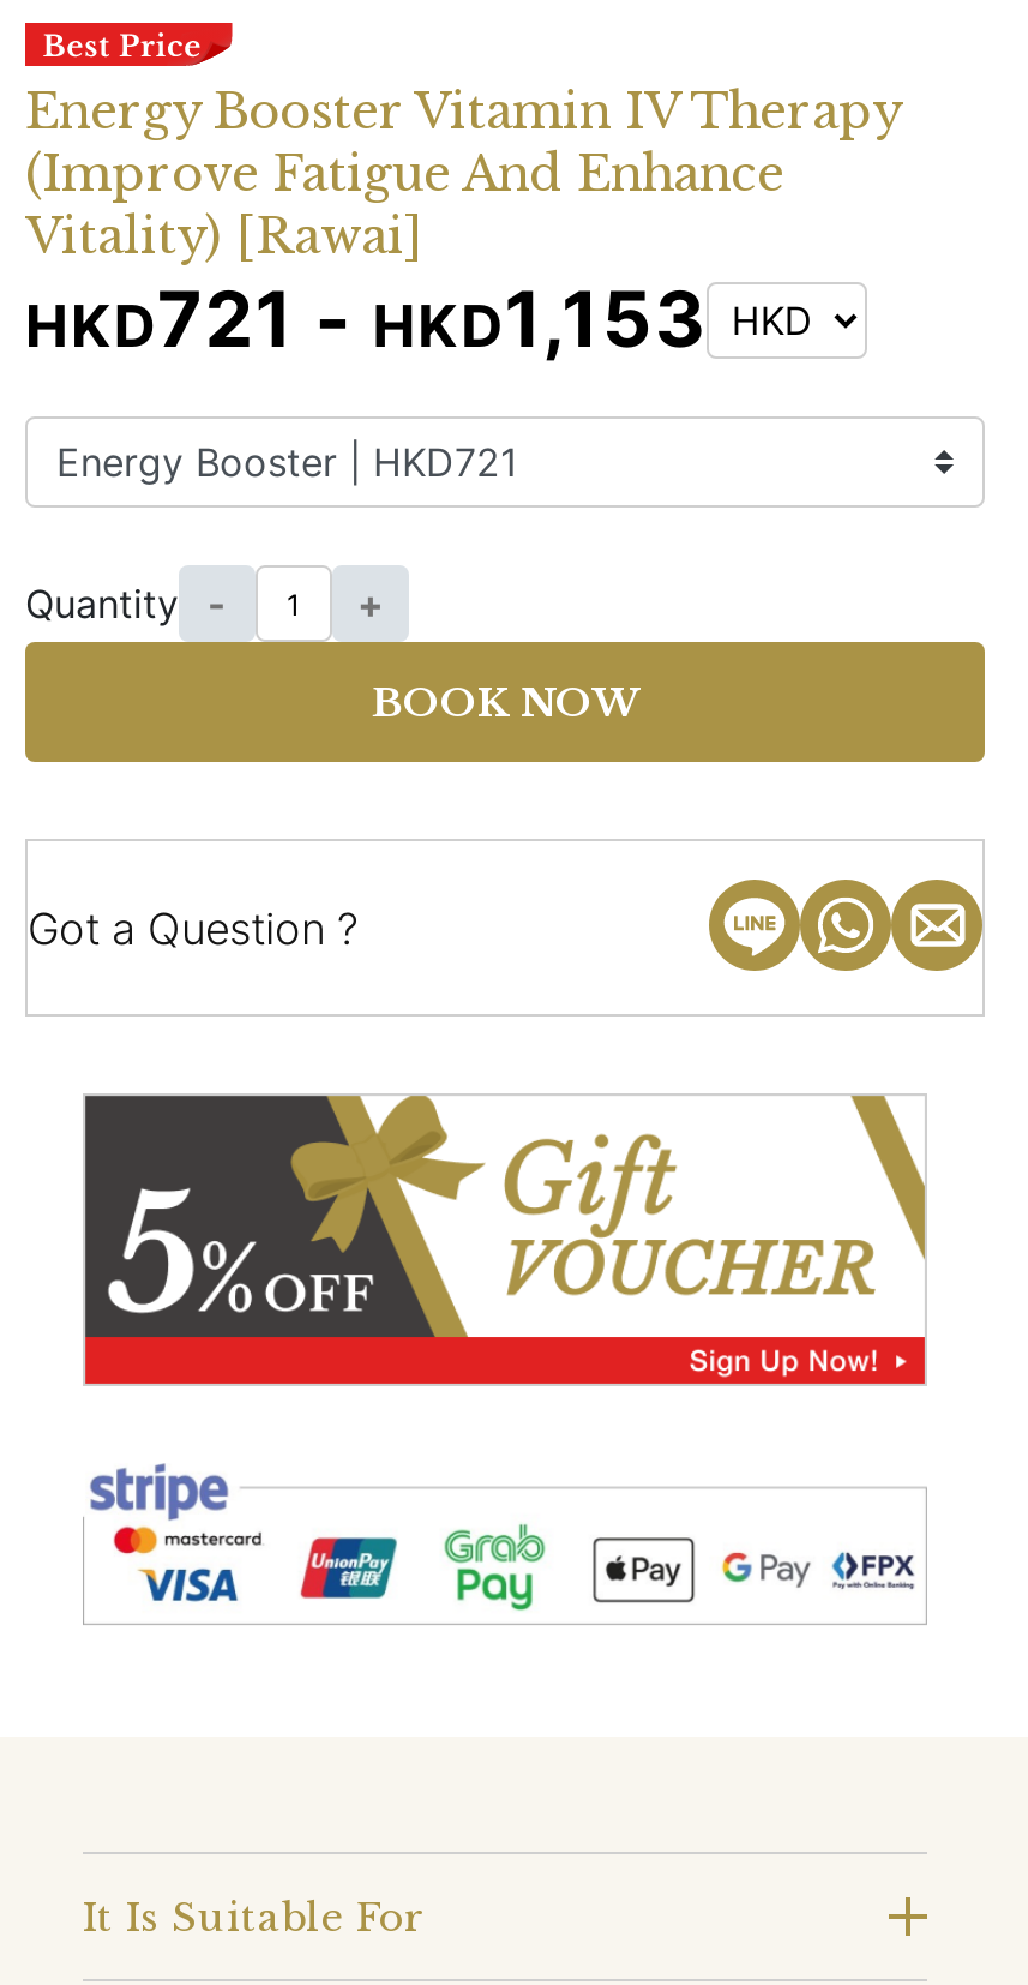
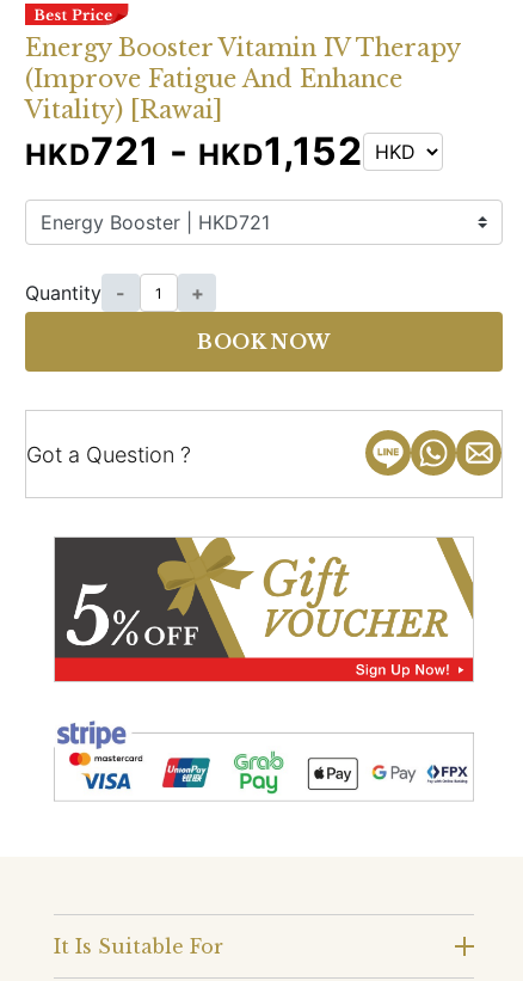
[25,272,707,366] HKD721 - HKD1,153 -> [25,128,363,174] HKD721 - HKD1,152

